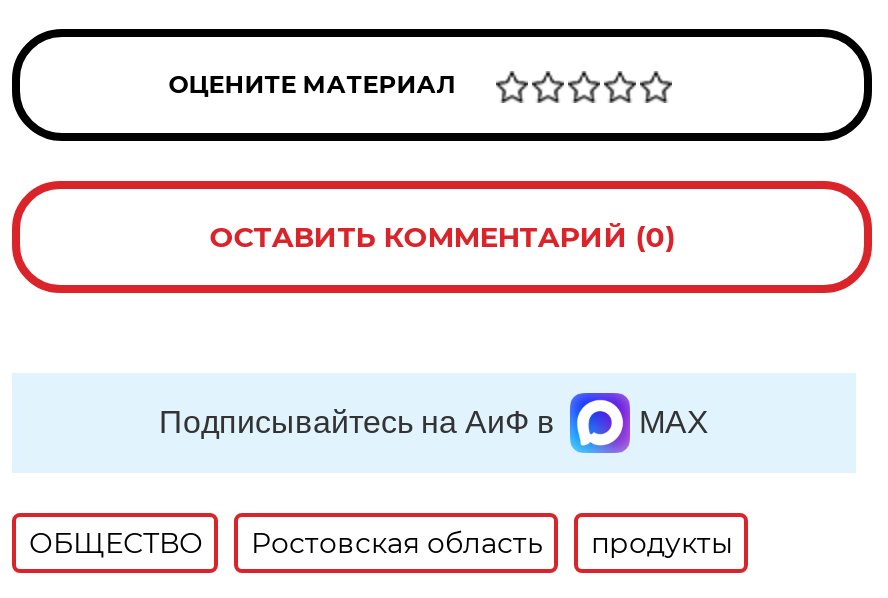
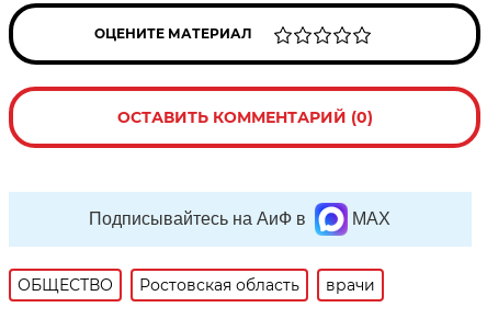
[591,525,733,561] продукты -> [326,275,376,295] врачи

